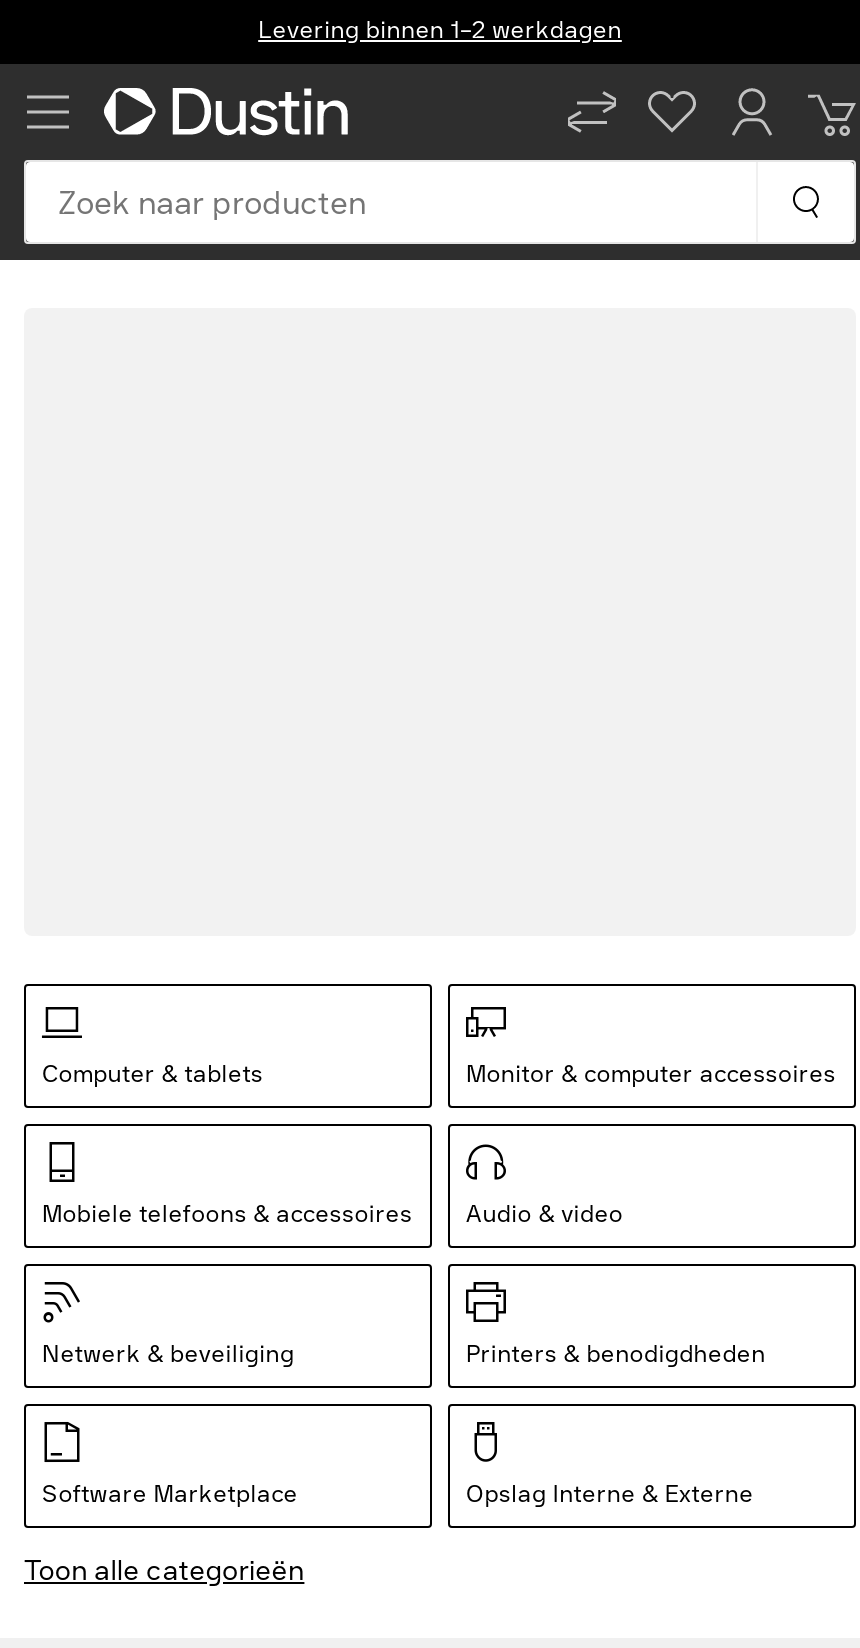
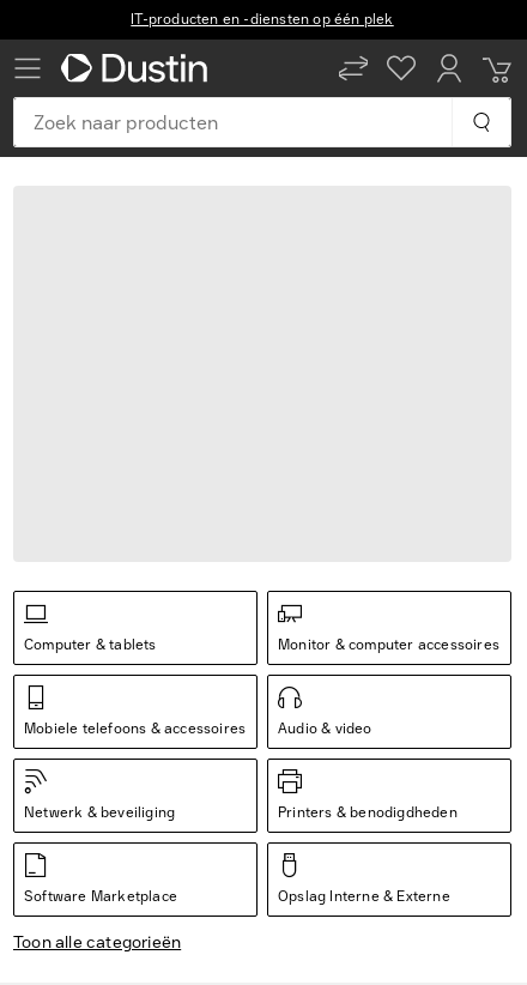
[258,16,622,44] Levering binnen 1–2 werkdagen -> [131,11,394,28] IT-producten en -diensten op één plek

